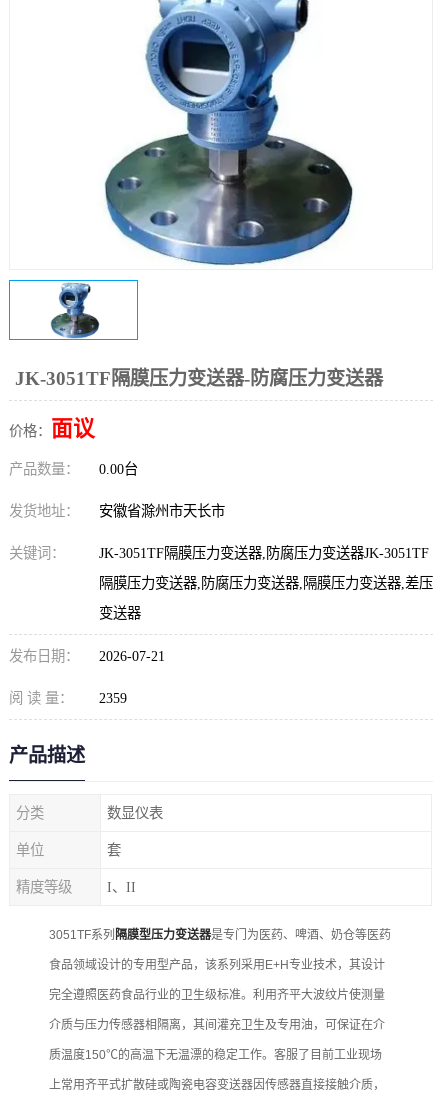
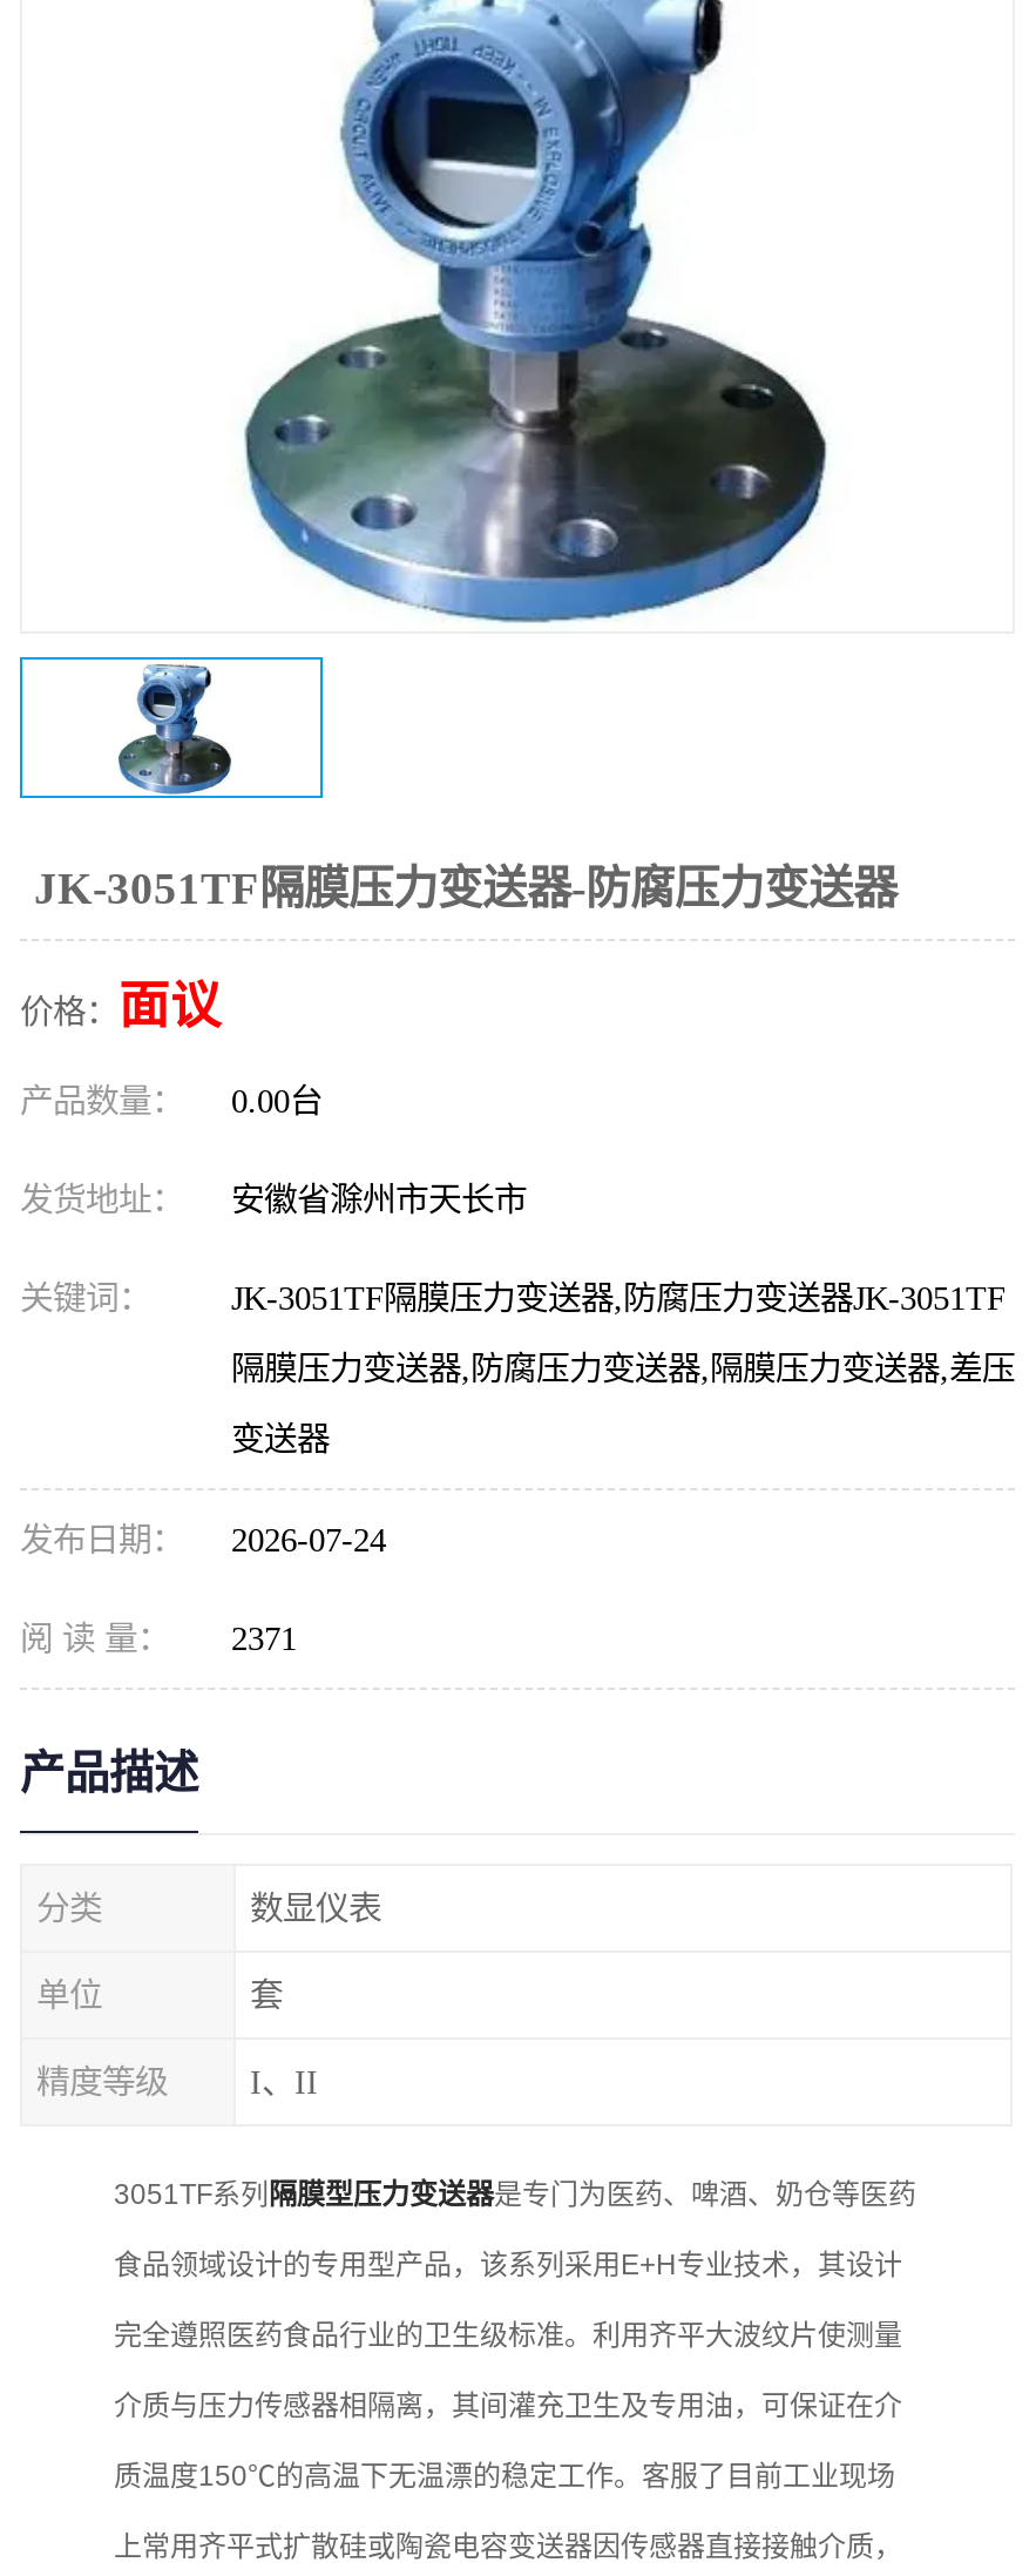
[9,648,165,664] 发布日期： 2026-07-21 -> [20,1521,386,1559] 发布日期： 2026-07-24
[9,690,127,706] 阅 读 量： 2359 -> [20,1620,297,1657] 阅 读 量： 2371

